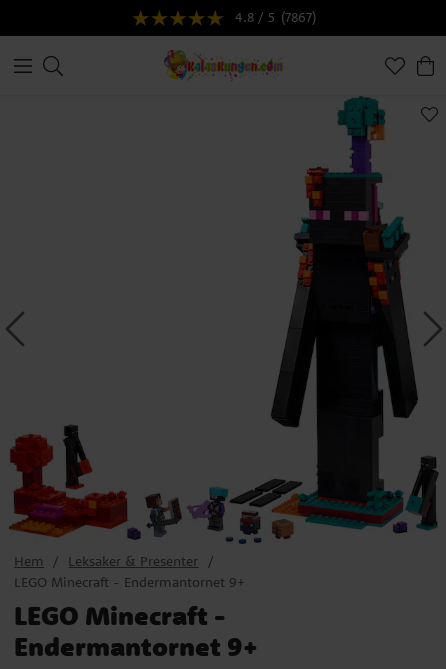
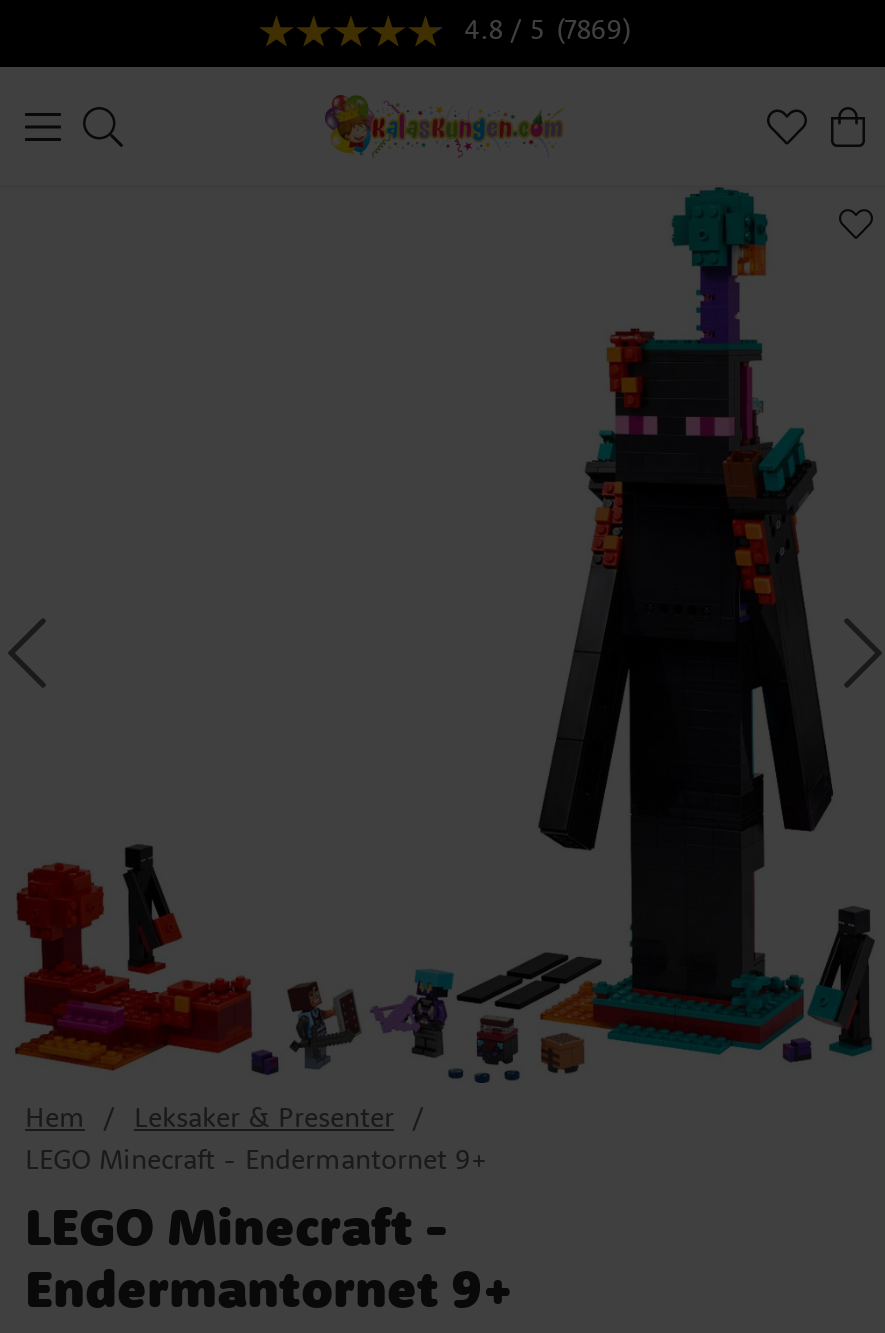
[235,8,316,26] 4.8 / 5 (7867) -> [465,12,631,48] 4.8 / 5 (7869)

